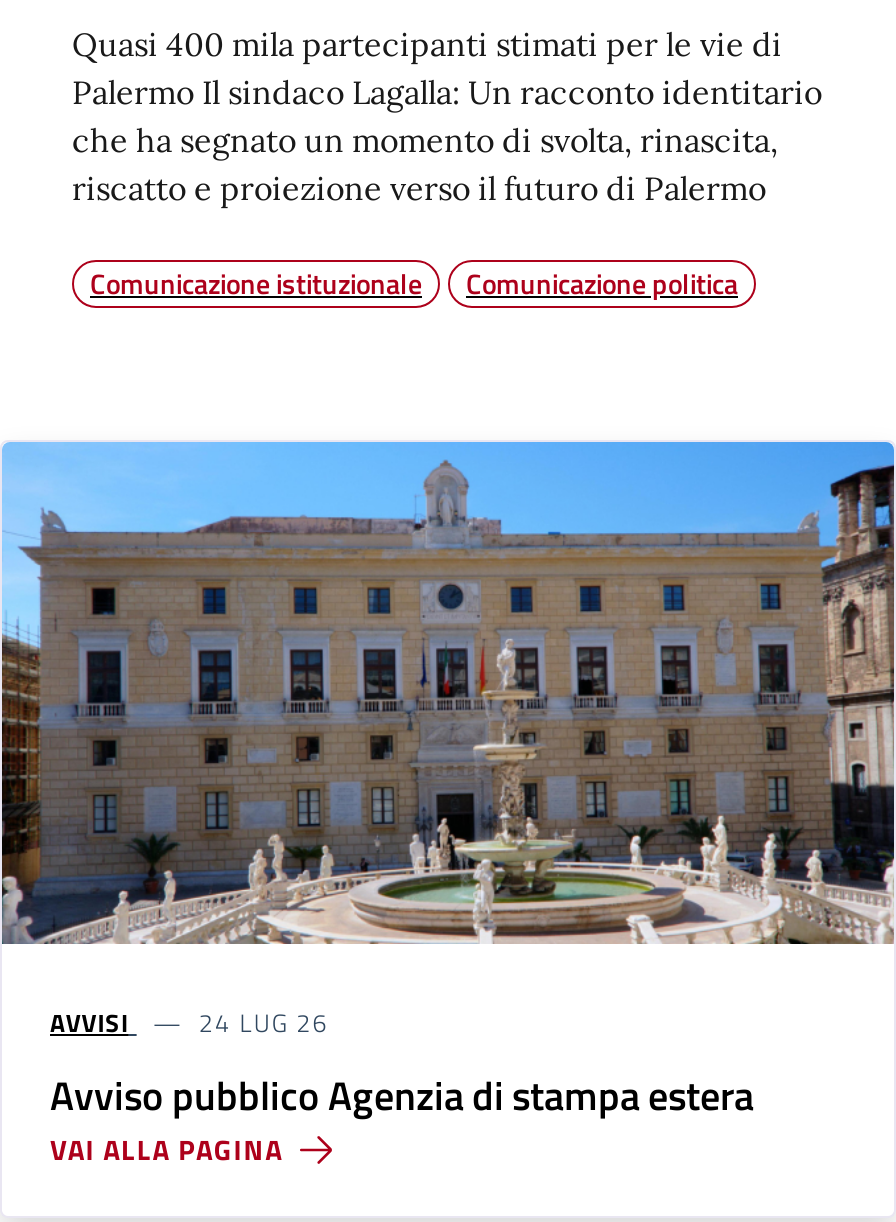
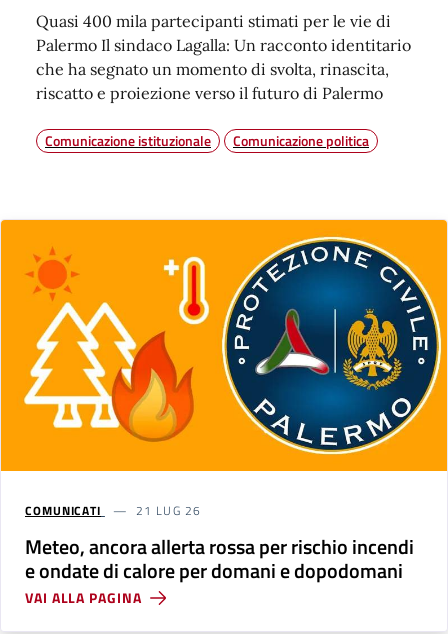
[6,440,890,1127] [image] | AVVISI | 24 LUG 26 | Avviso pubblico Agenzia di stampa estera -> [3,219,445,586] [image] | COMUNICATI | 21 LUG 26 | Meteo, ancora allerta rossa per rischio incendi | e ondate di calore per domani e dopodomani

